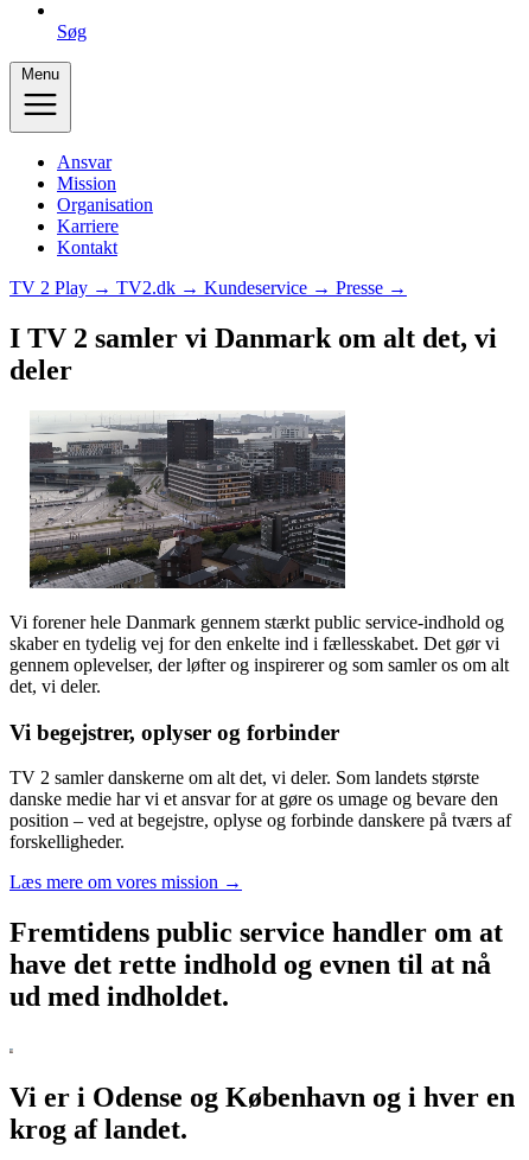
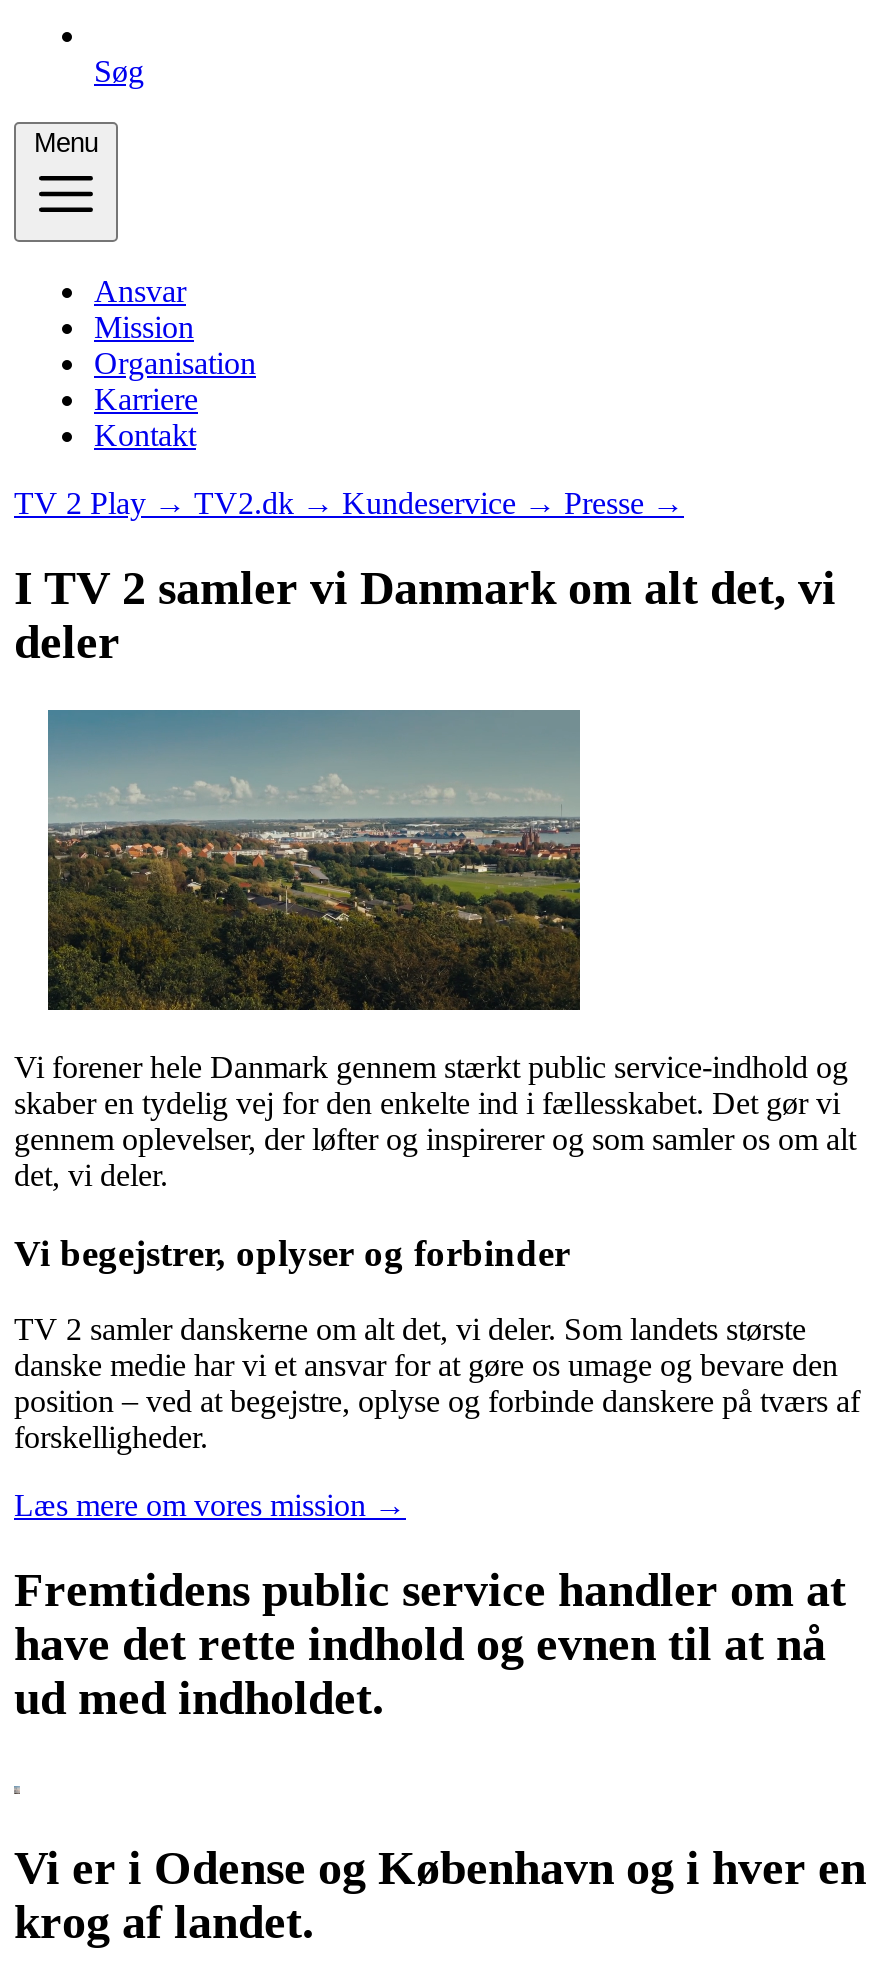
[28,410,346,589] [image] -> [46,708,580,1012] [image]

